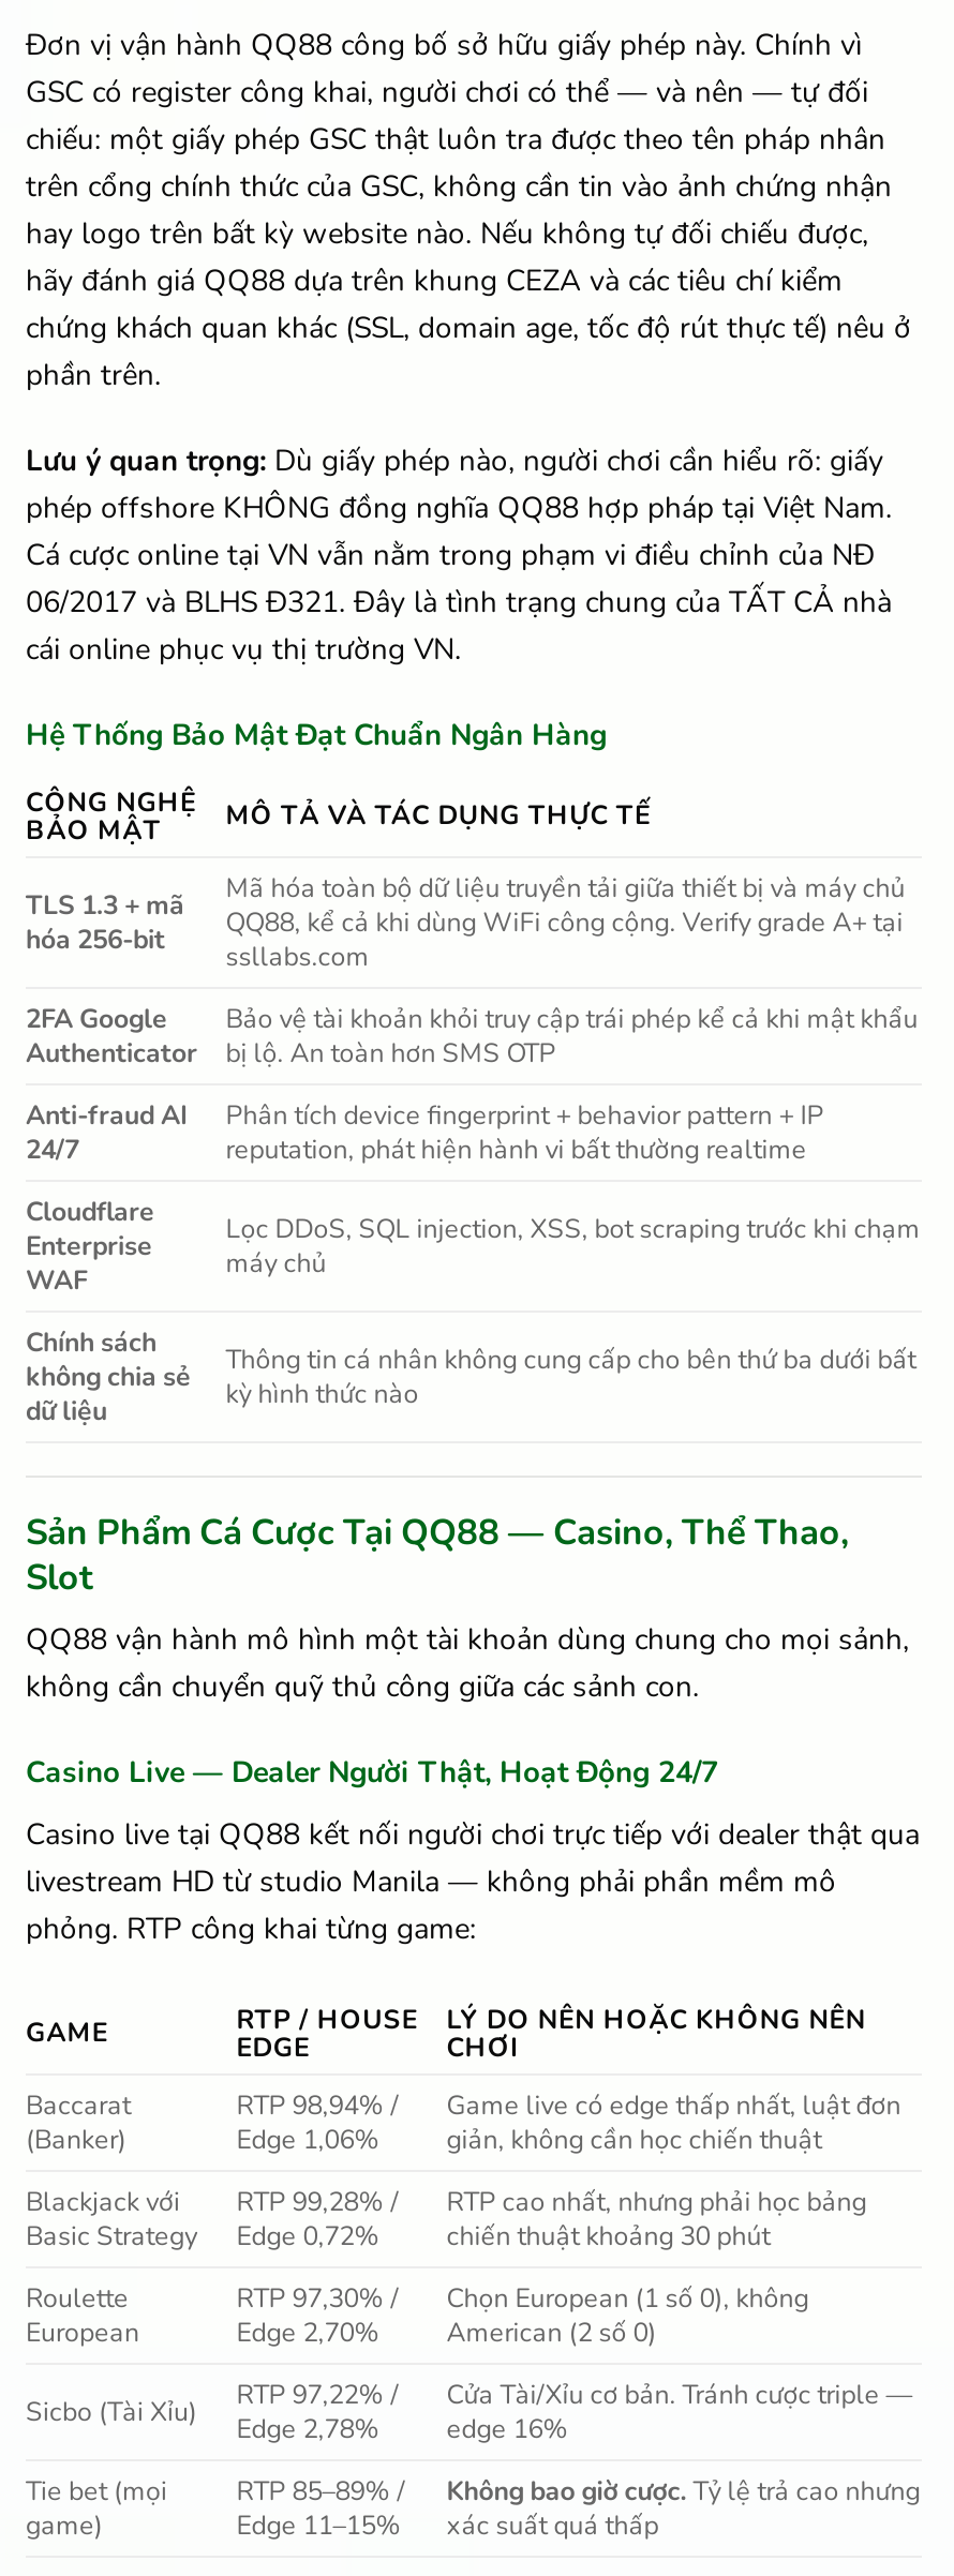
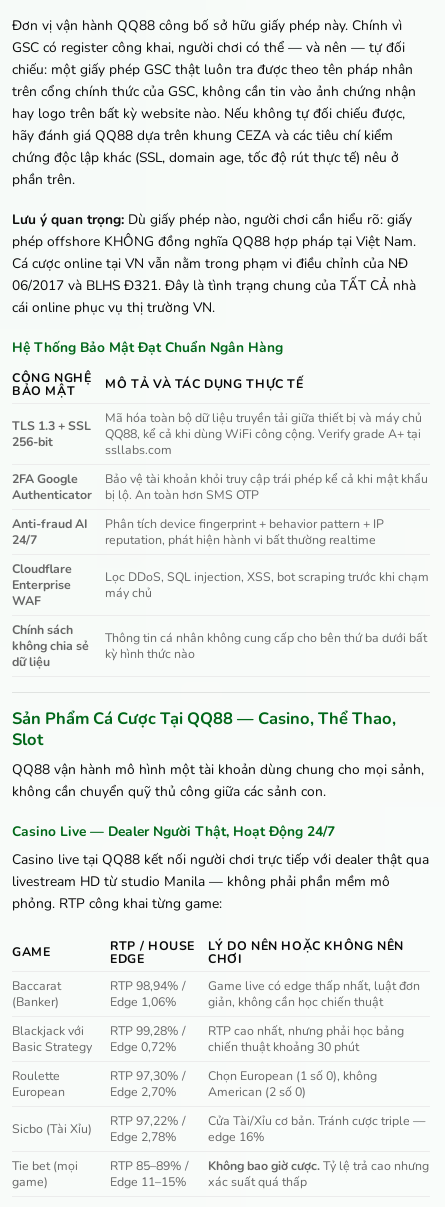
[26,308,911,349] chứng khách quan khác (SSL, domain age, tốc độ rút thực tế) nêu ở -> [12,148,399,167] chứng độc lập khác (SSL, domain age, tốc độ rút thực tế) nêu ở
[26,886,184,957] TLS 1.3 + mã | hóa 256-bit -> [12,417,91,450] TLS 1.3 + SSL | 256-bit

